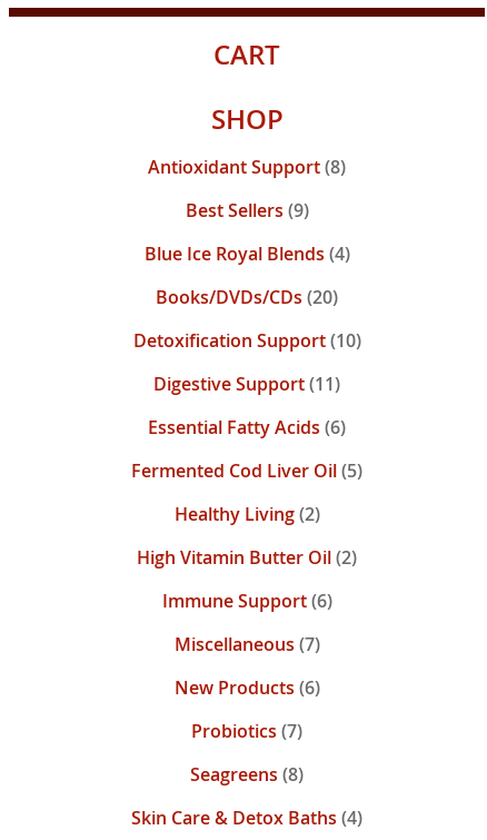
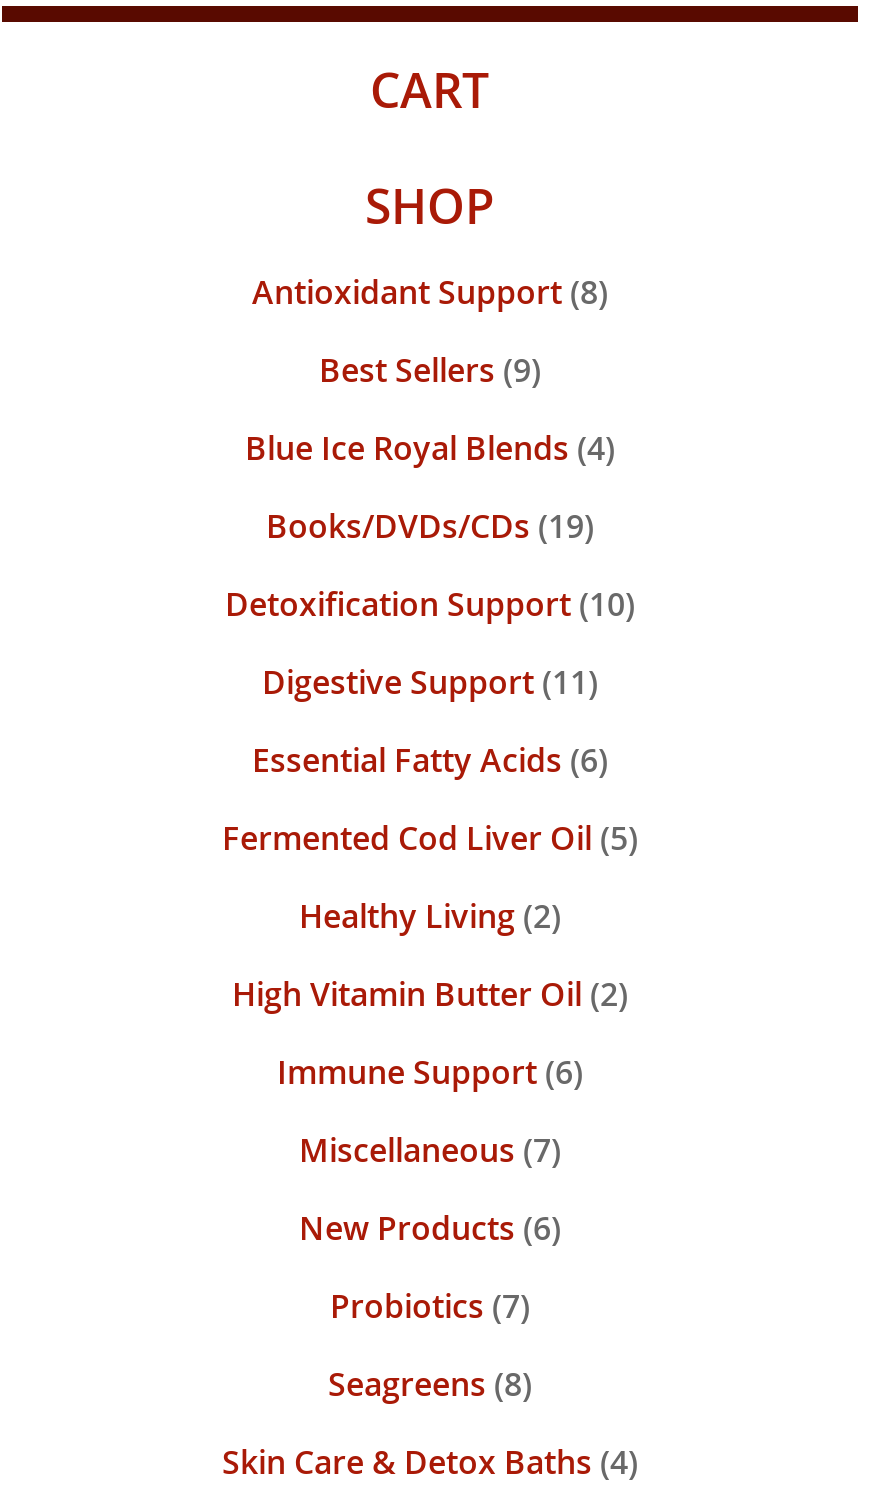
[156,285,338,310] Books/DVDs/CDs (20) -> [266,505,594,549] Books/DVDs/CDs (19)

